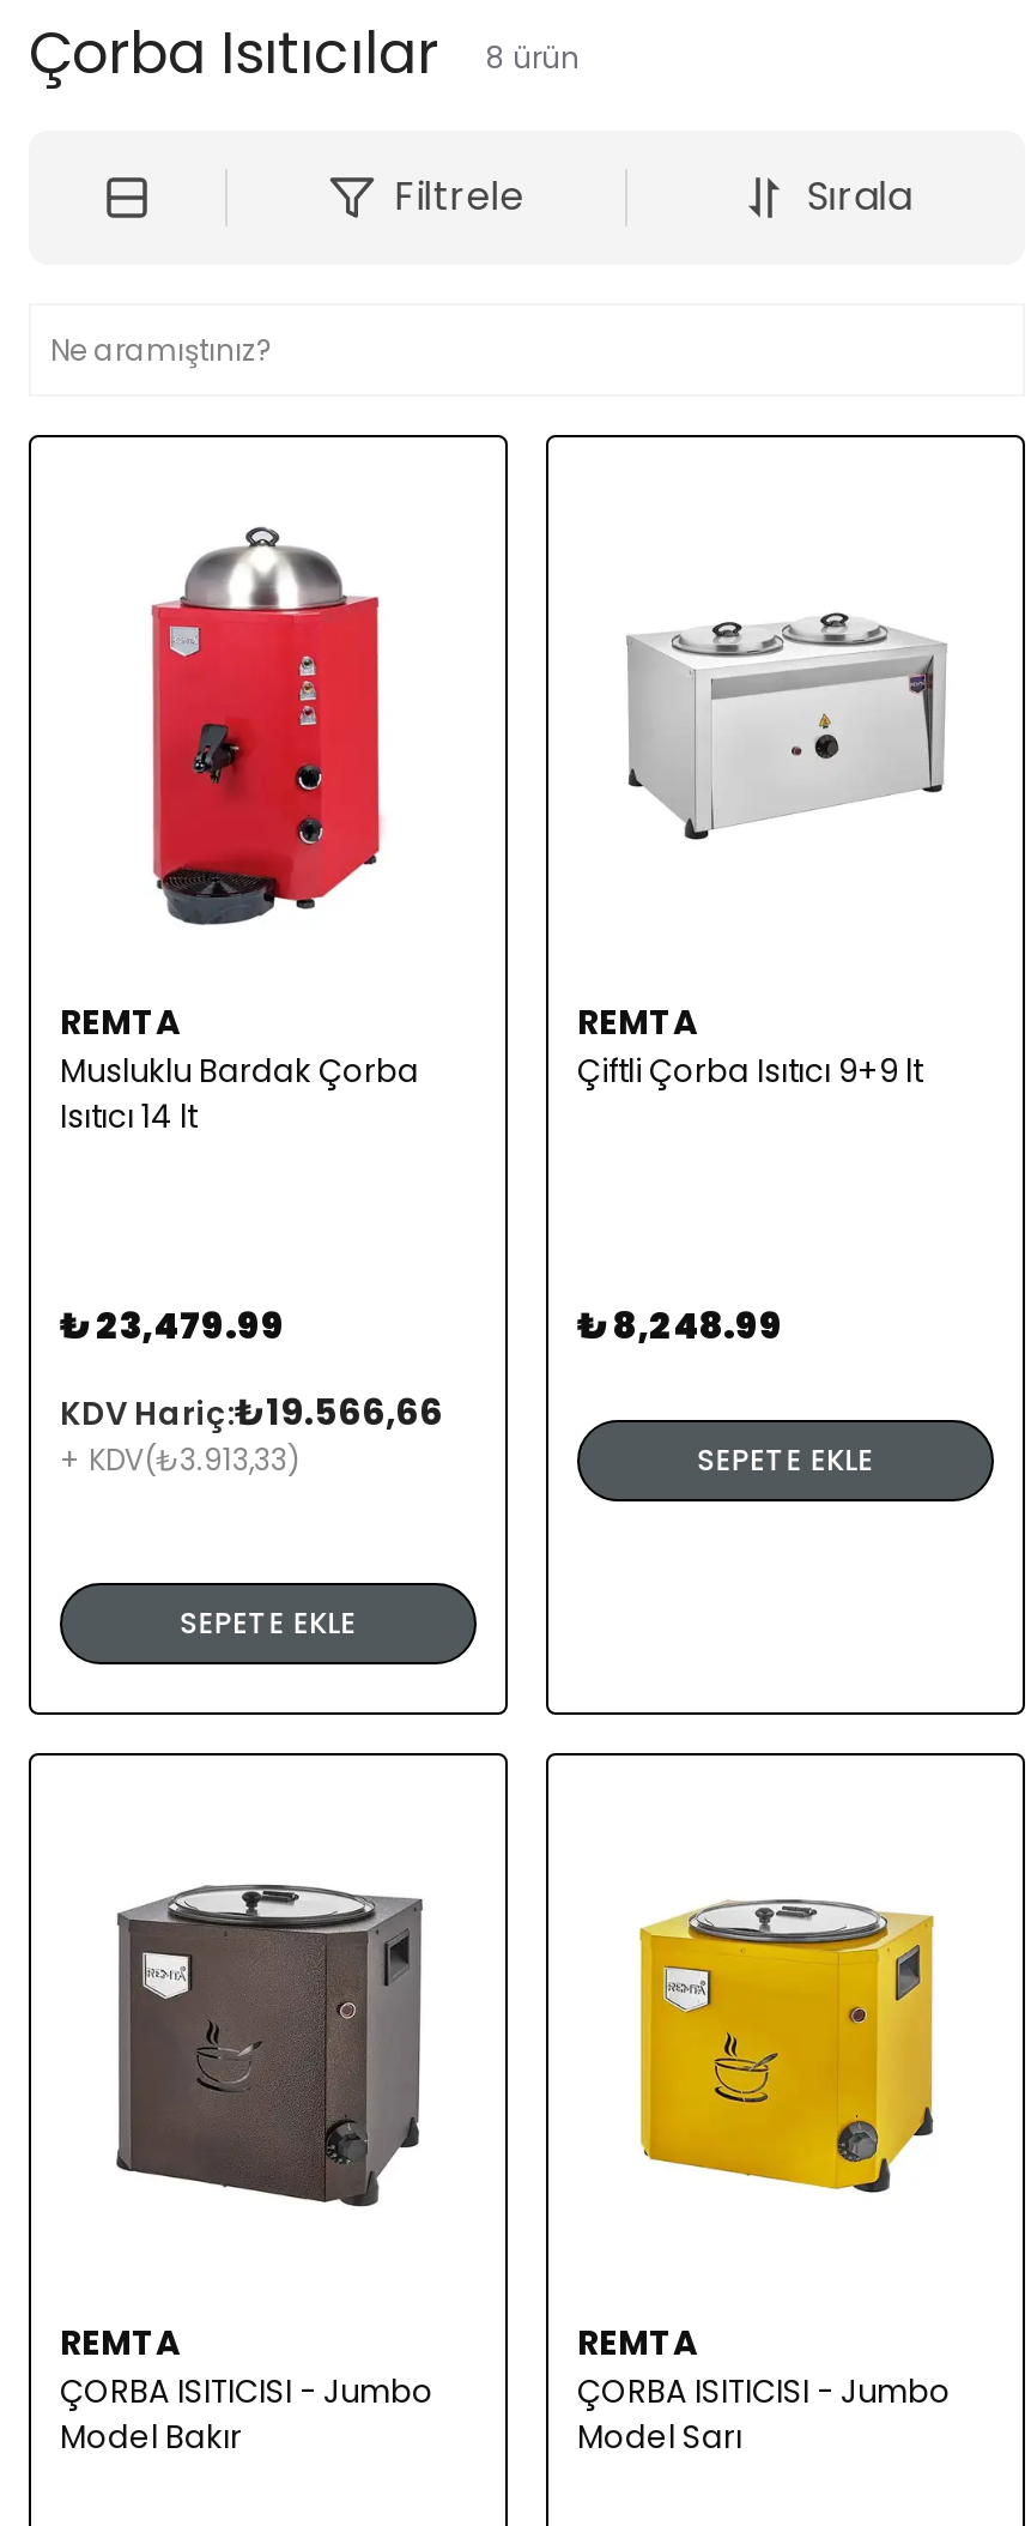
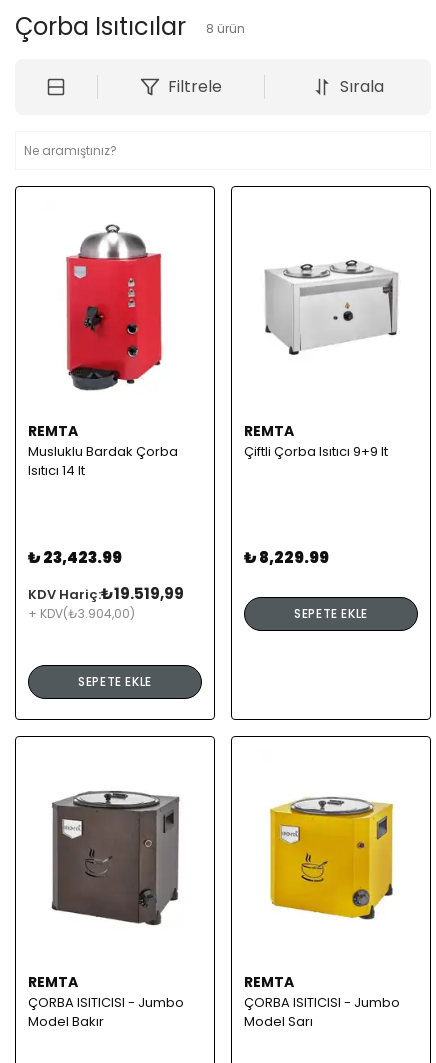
[60,1301,285,1351] ₺ 23,479.99 -> [28,547,122,568] ₺ 23,423.99
[577,1301,783,1351] ₺ 8,248.99 -> [244,547,329,568] ₺ 8,229.99
[60,1387,443,1438] KDV Hariç:₺19.566,66 -> [28,583,184,604] KDV Hariç:₺19.519,99
[60,1440,299,1481] + KDV(₺3.913,33) -> [28,605,135,622] + KDV(₺3.904,00)

